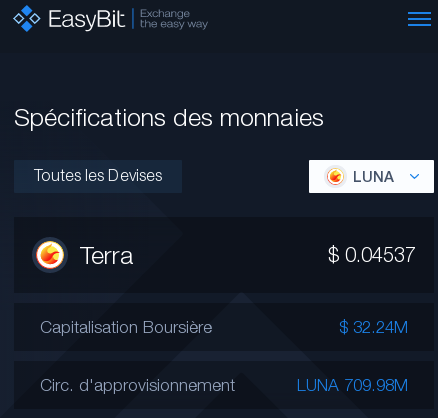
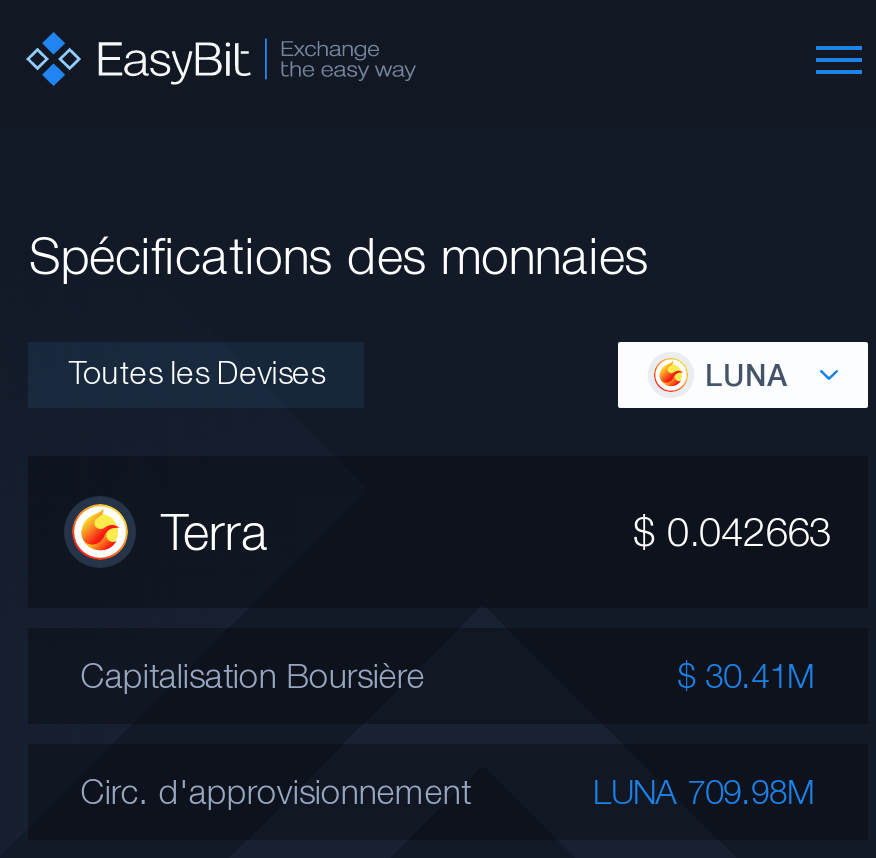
[328,243,416,266] $ 0.04537 -> [633,508,831,554] $ 0.042663
[339,317,408,337] $ 32.24M -> [677,656,815,696] $ 30.41M

